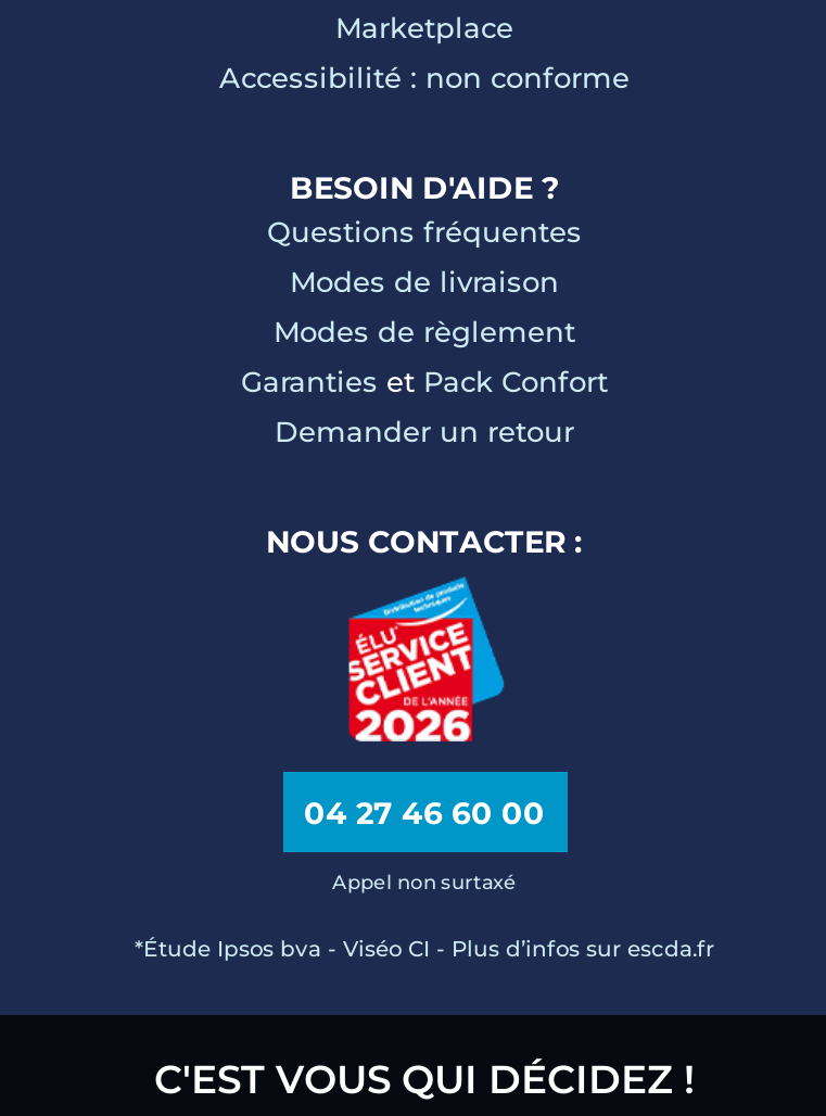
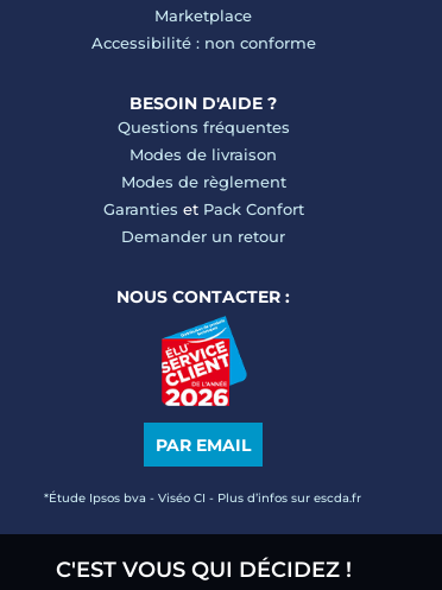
[304,794,545,894] 04 27 46 60 00 | Appel non surtaxé -> [156,435,251,456] PAR EMAIL

